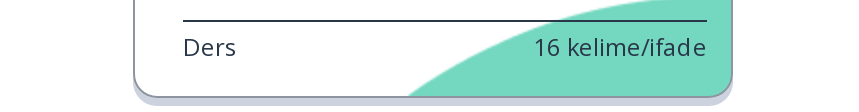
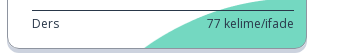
[533,30,707,64] 16 kelime/ifade -> [207,15,294,32] 77 kelime/ifade

